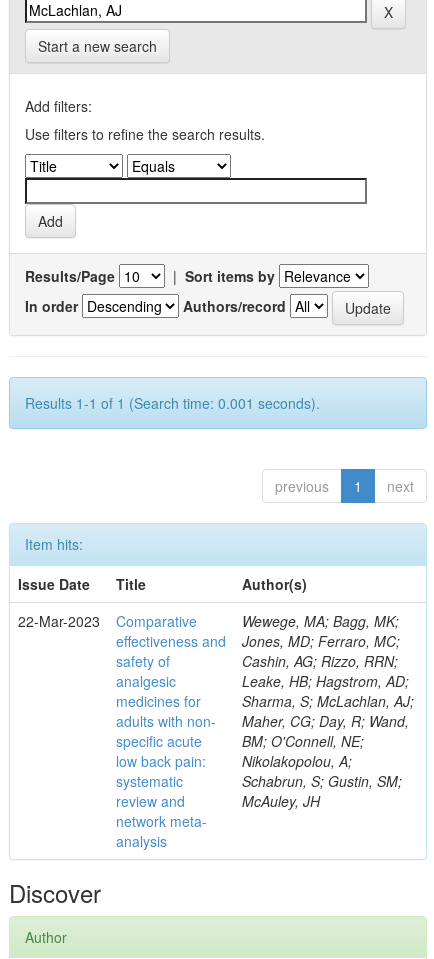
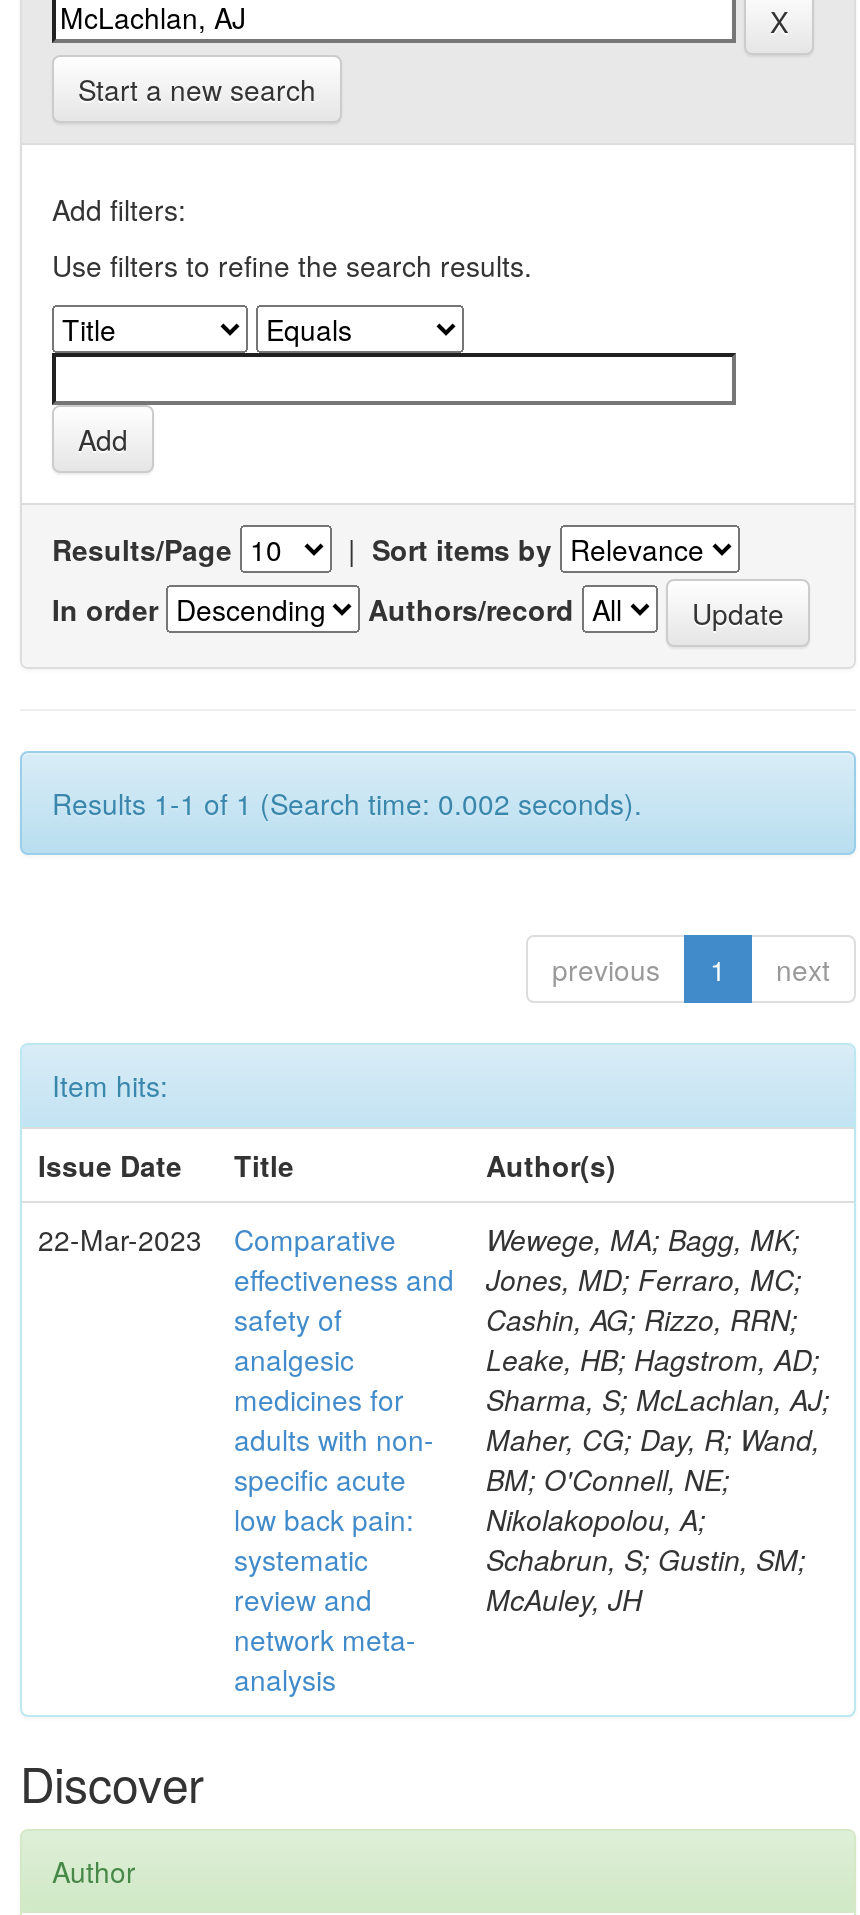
[25,393,320,413] Results 1-1 of 1 (Search time: 0.001 seconds). -> [52,783,642,823] Results 1-1 of 1 (Search time: 0.002 seconds).

